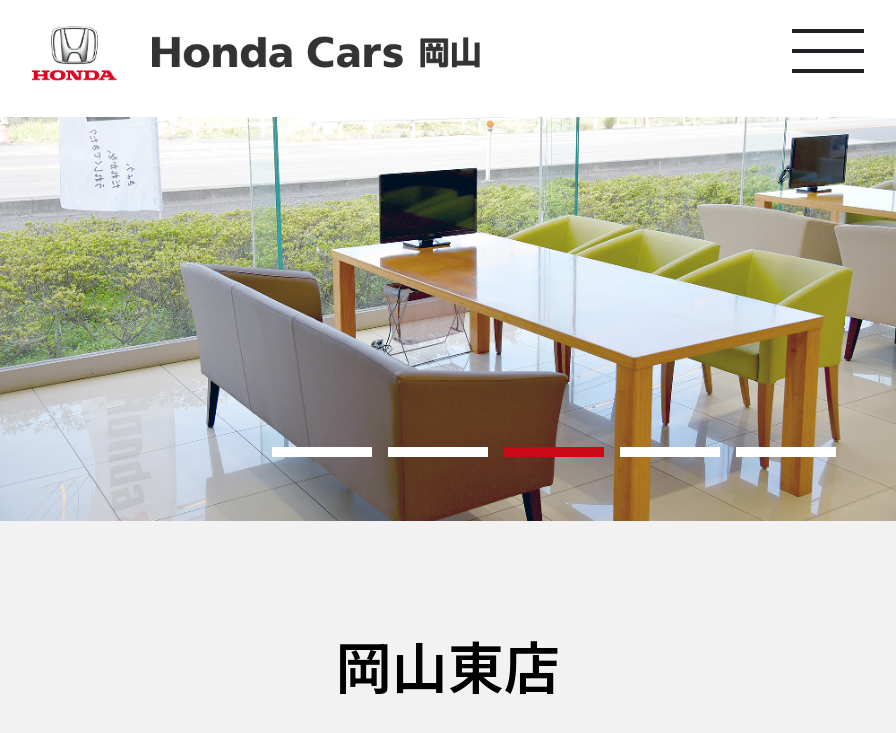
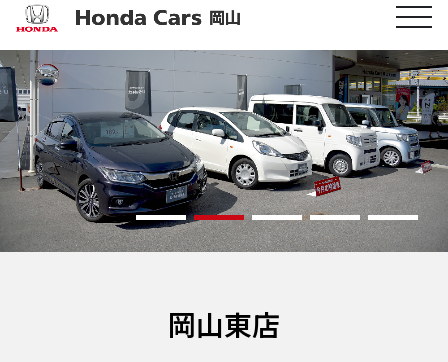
[6,117,890,523] [image] -> [3,49,445,253] [image]

